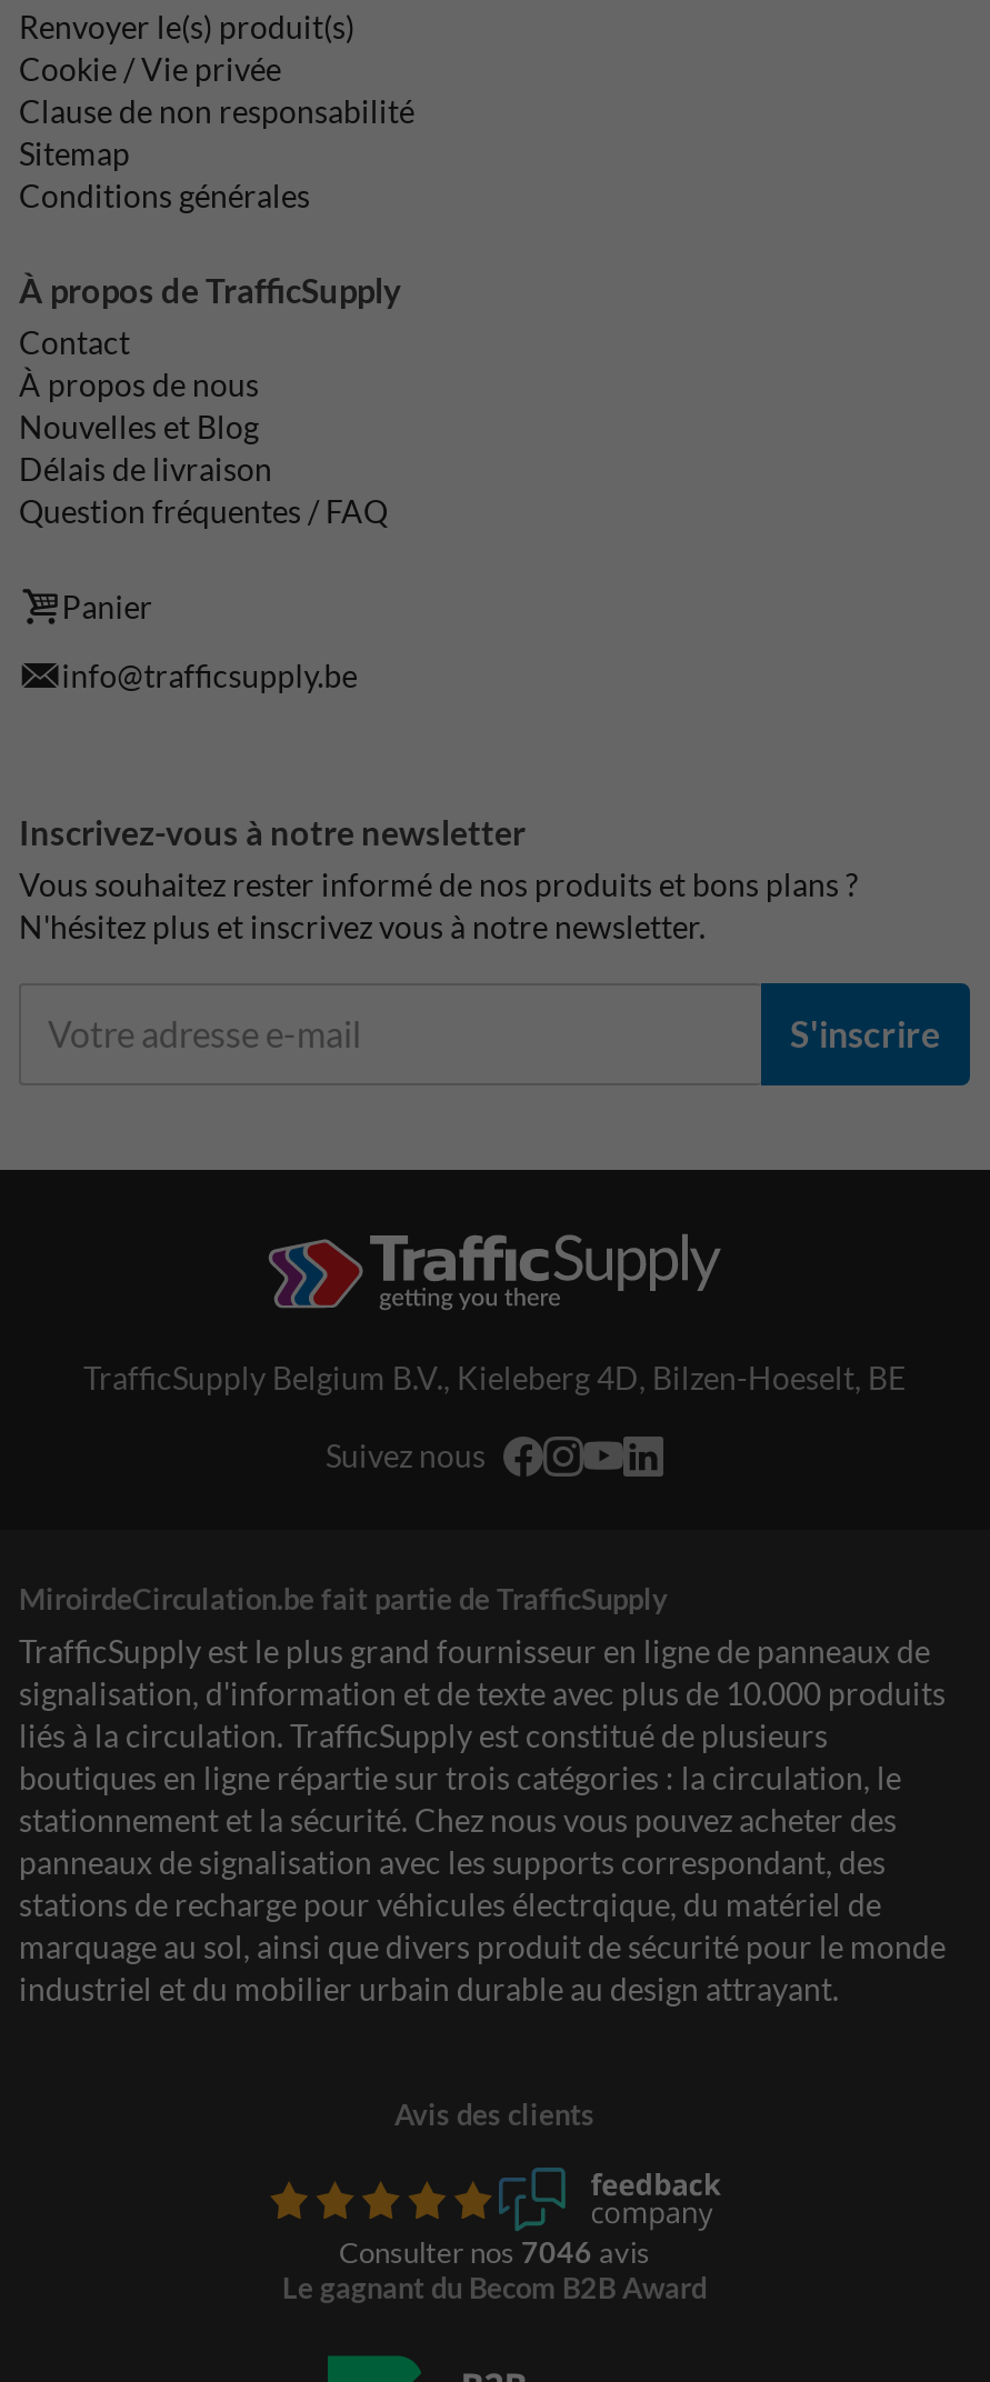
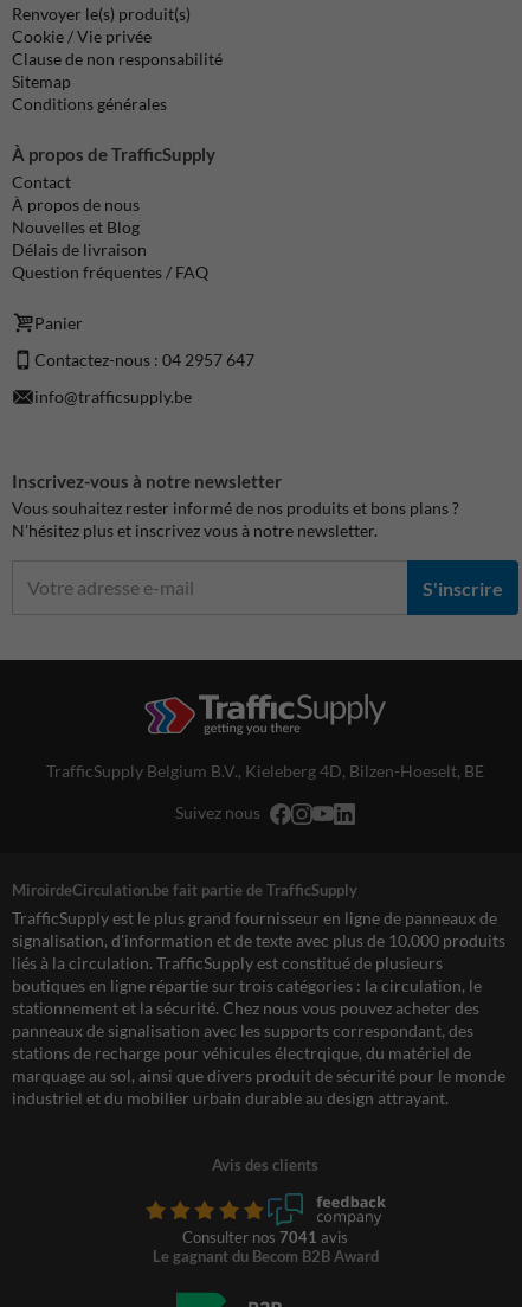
none -> [35,350,255,370] Contactez-nous : 04 2957 647
[339,2233,650,2269] Consulter nos 7046 avis -> [182,1228,348,1247] Consulter nos 7041 avis

